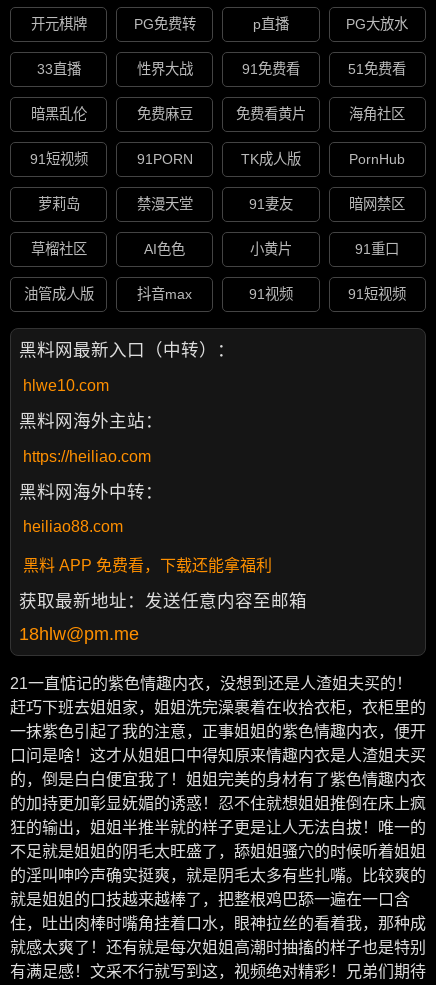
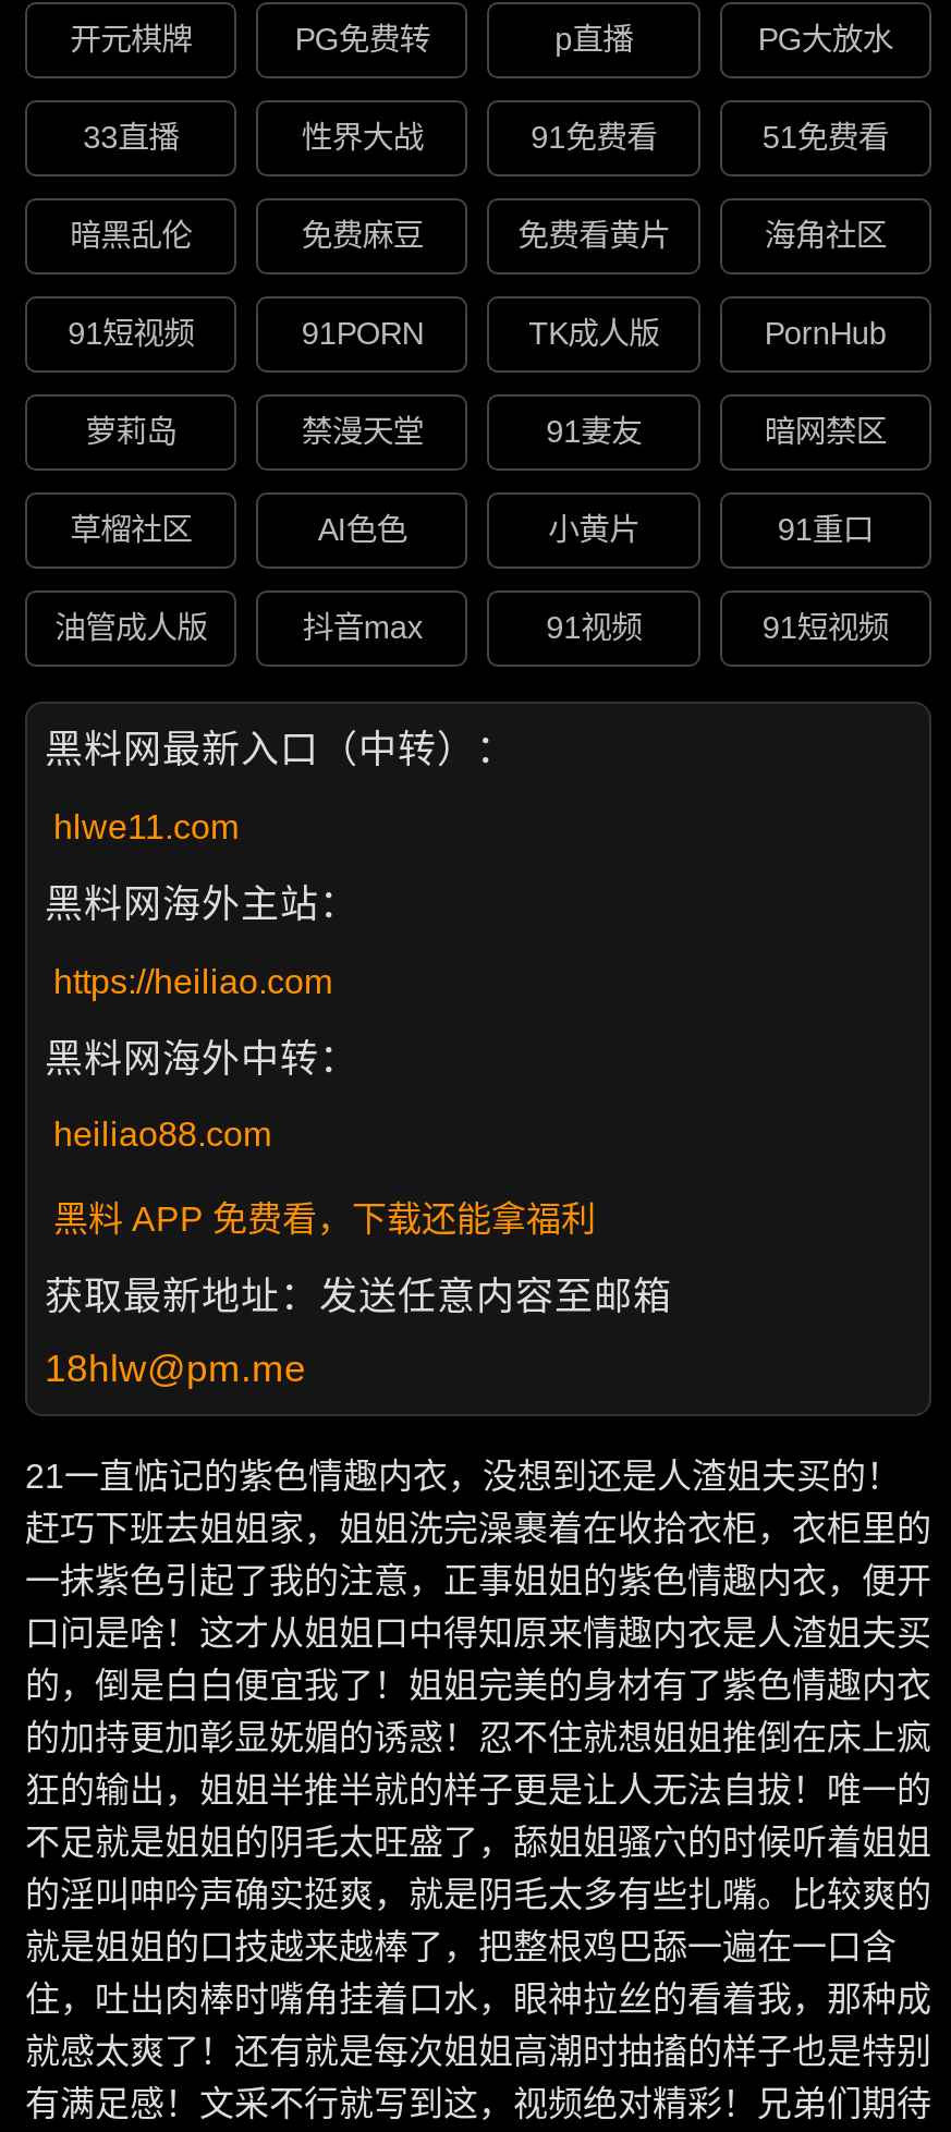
[23,377,109,394] hlwe10.com -> [53,808,239,845] hlwe11.com

